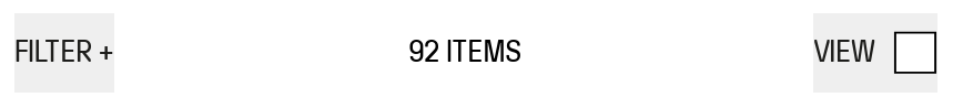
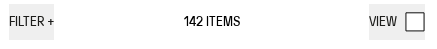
[408,37,521,68] 92 ITEMS -> [184,15,240,29] 142 ITEMS

